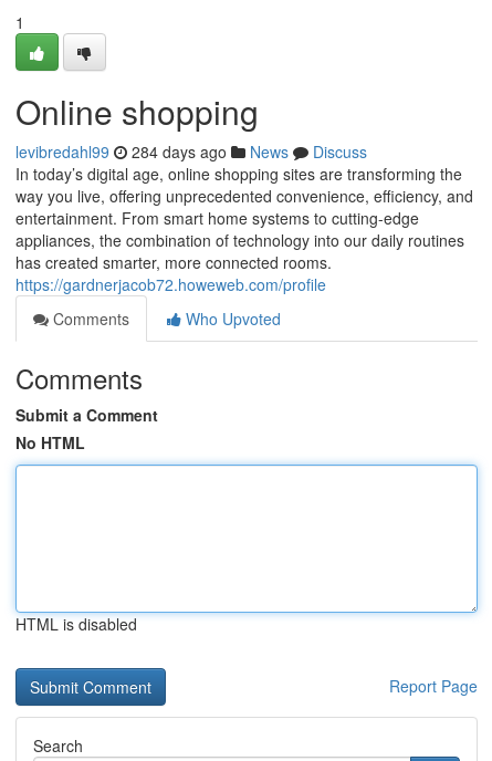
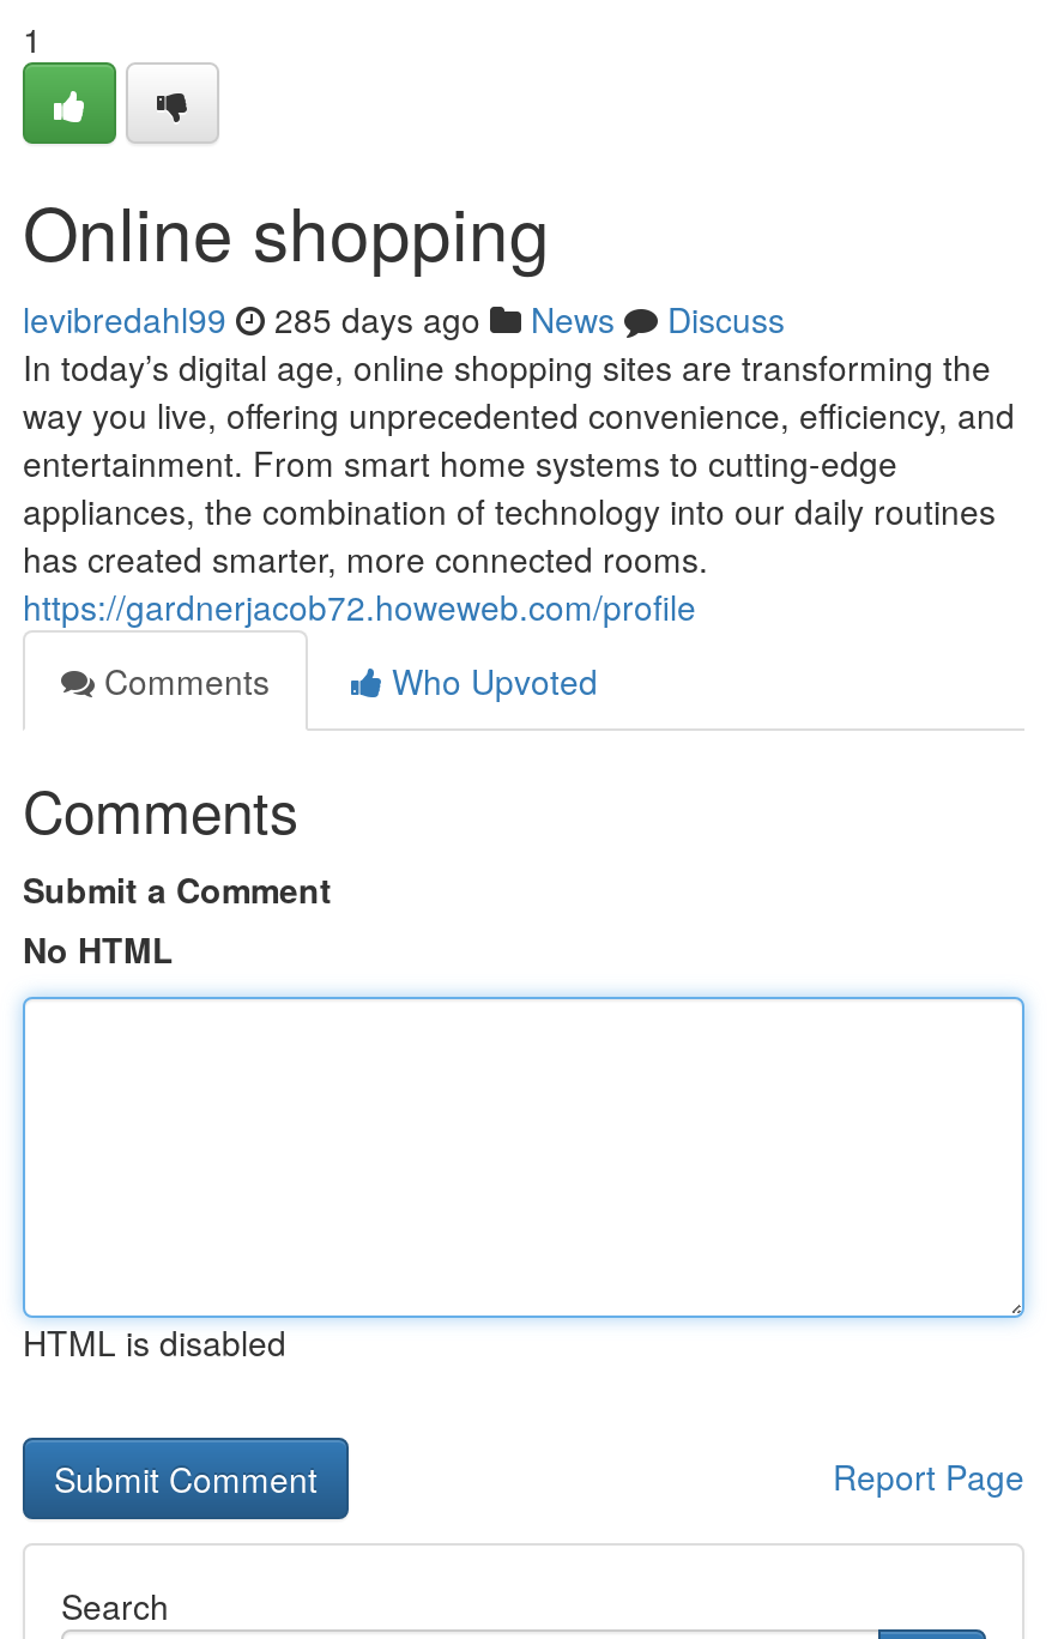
[15,140,367,163] levibredahl99 284 days ago News Discuss -> [23,295,785,343] levibredahl99 285 days ago News Discuss

